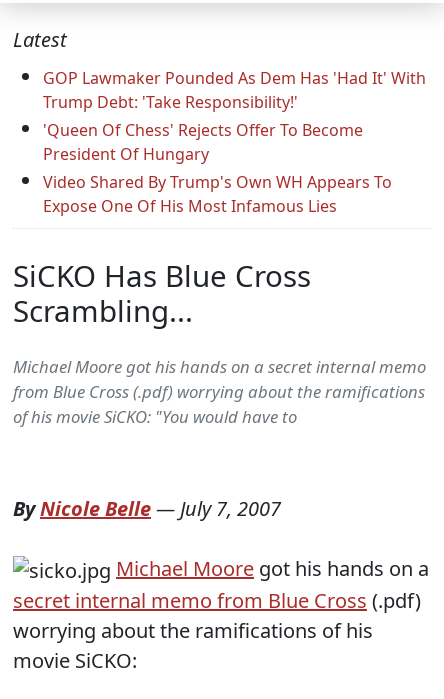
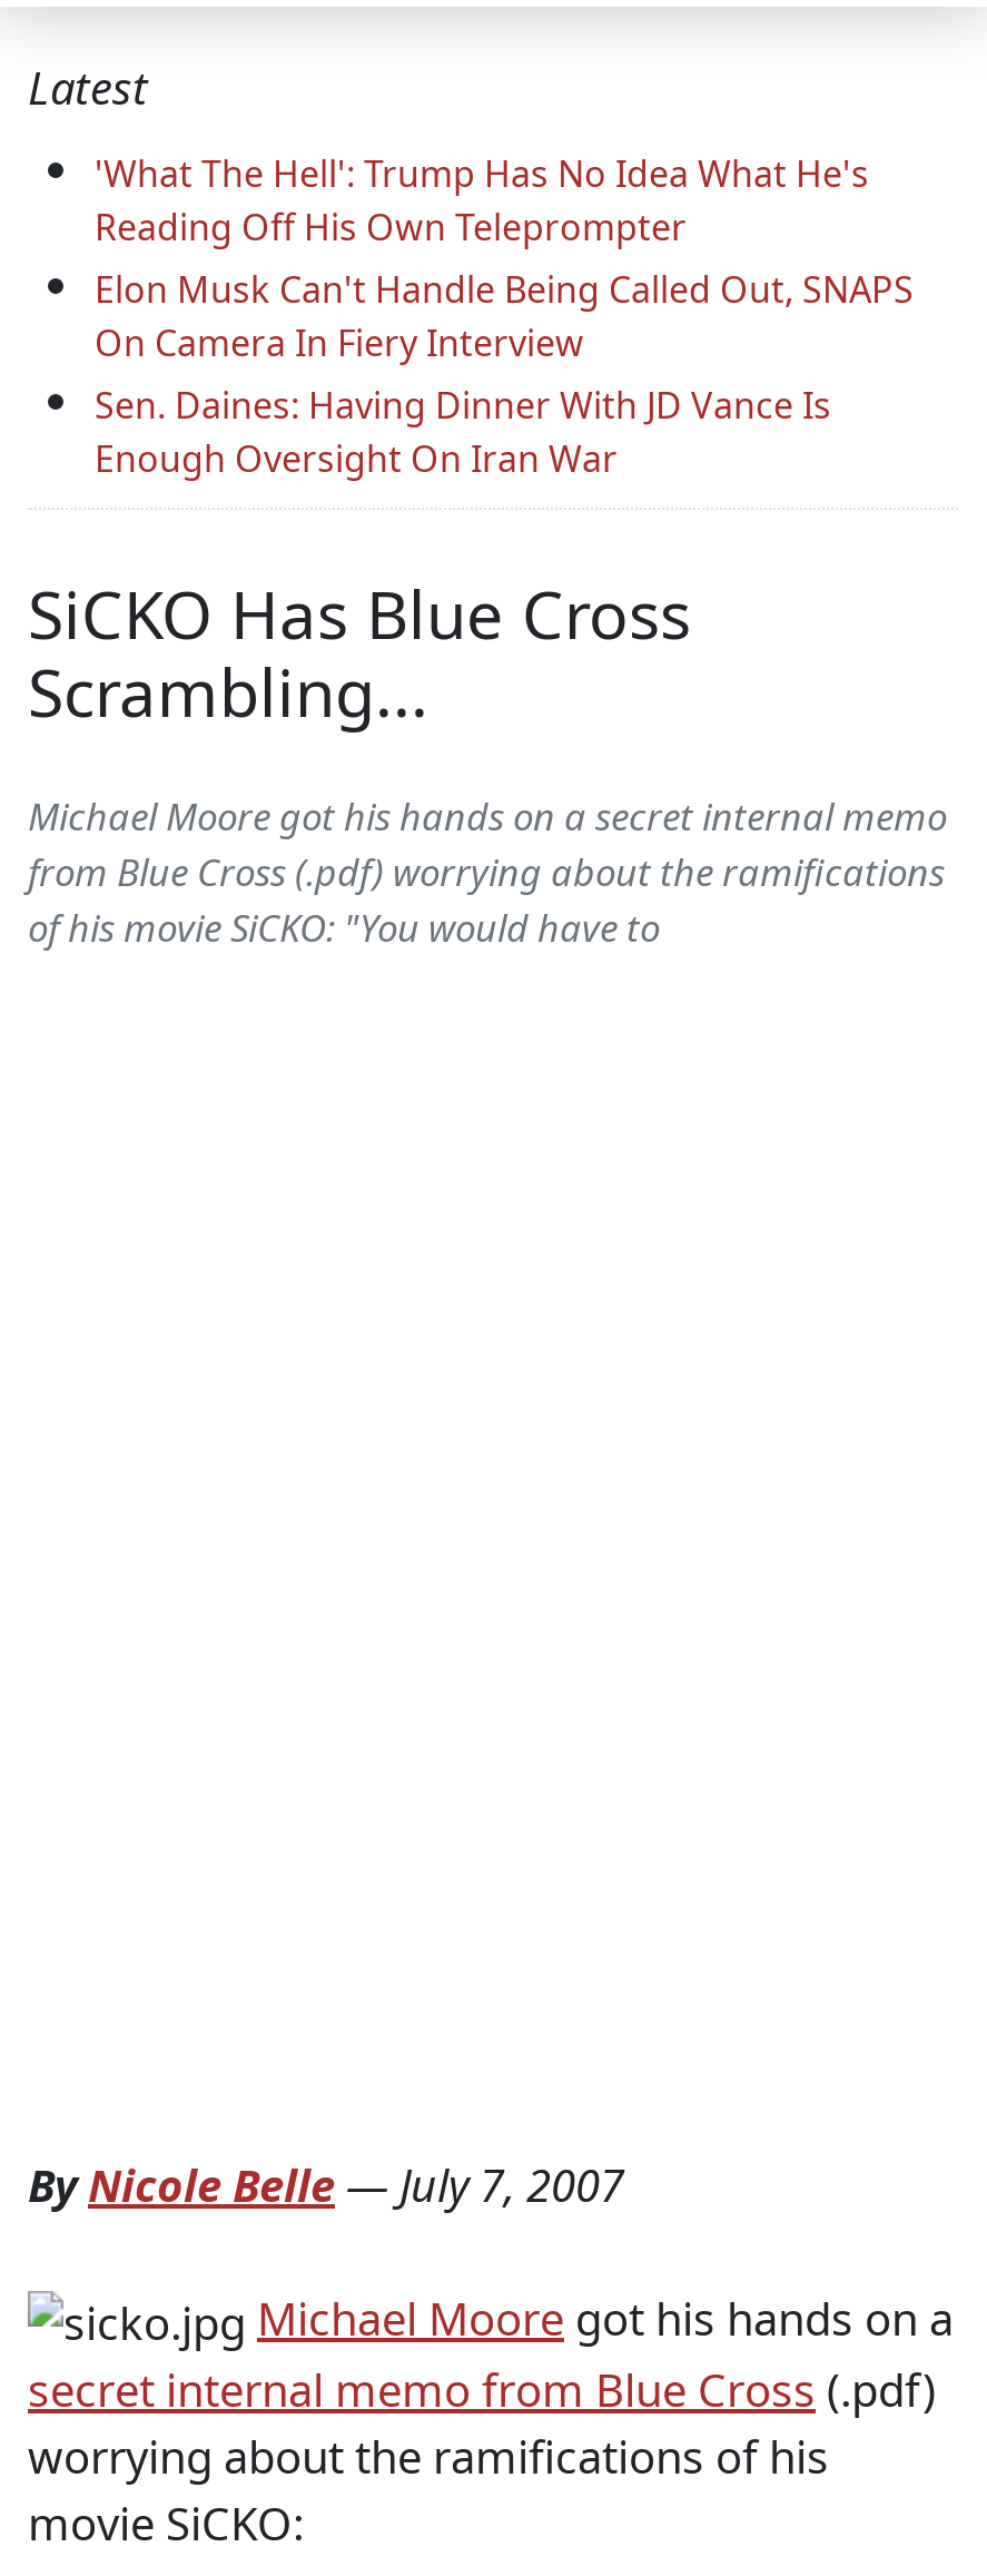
[43,67,426,217] GOP Lawmaker Pounded As Dem Has 'Had It' With | Trump Debt: 'Take Responsibility!' | 'Queen Of Chess' Rejects Offer To Become | President Of Hungary | Video Shared By Trump's Own WH Appears To | Expose One Of His Most Infamous Lies -> [95,150,914,484] 'What The Hell': Trump Has No Idea What He's | Reading Off His Own Teleprompter | Elon Musk Can't Handle Being Called Out, SNAPS | On Camera In Fiery Interview | Sen. Daines: Having Dinner With JD Vance Is | Enough Oversight On Iran War

